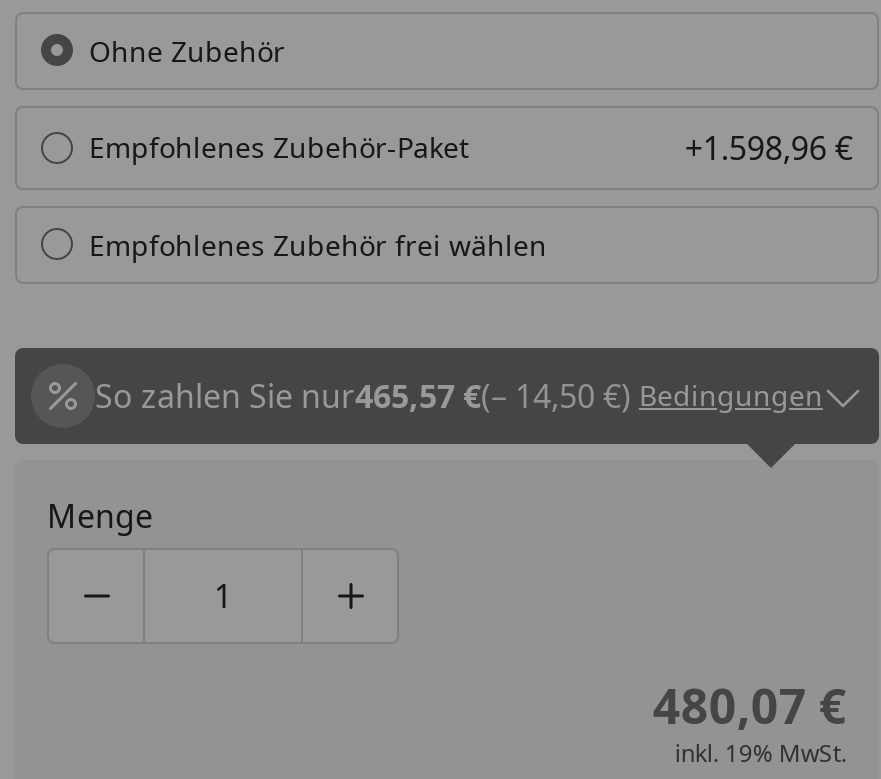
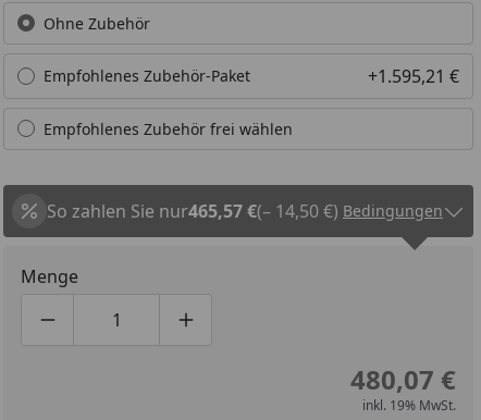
[685,126,853,170] +1.598,96 € -> [368,64,459,88] +1.595,21 €

